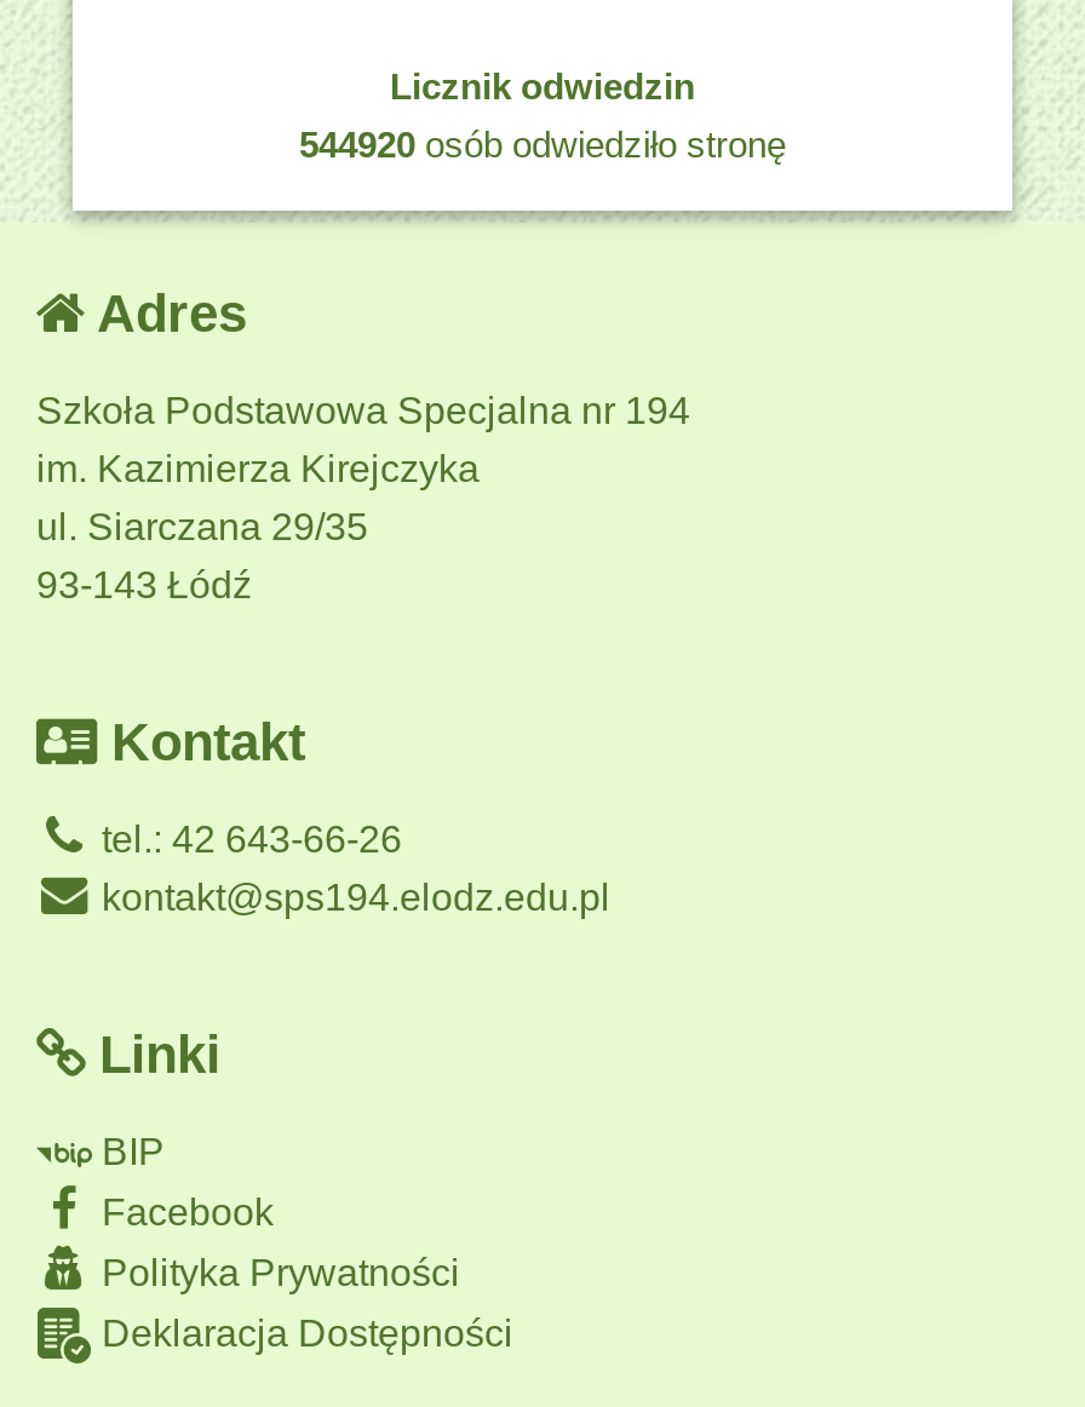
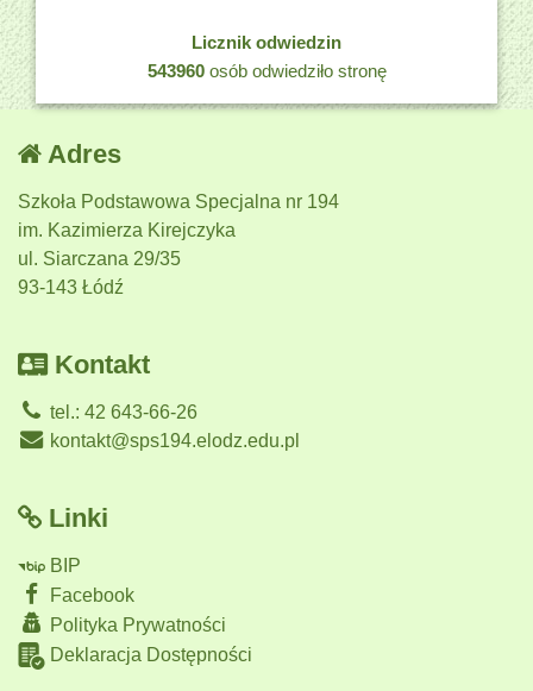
[299,123,786,164] 544920 osób odwiedziło stronę -> [147,60,386,81] 543960 osób odwiedziło stronę

